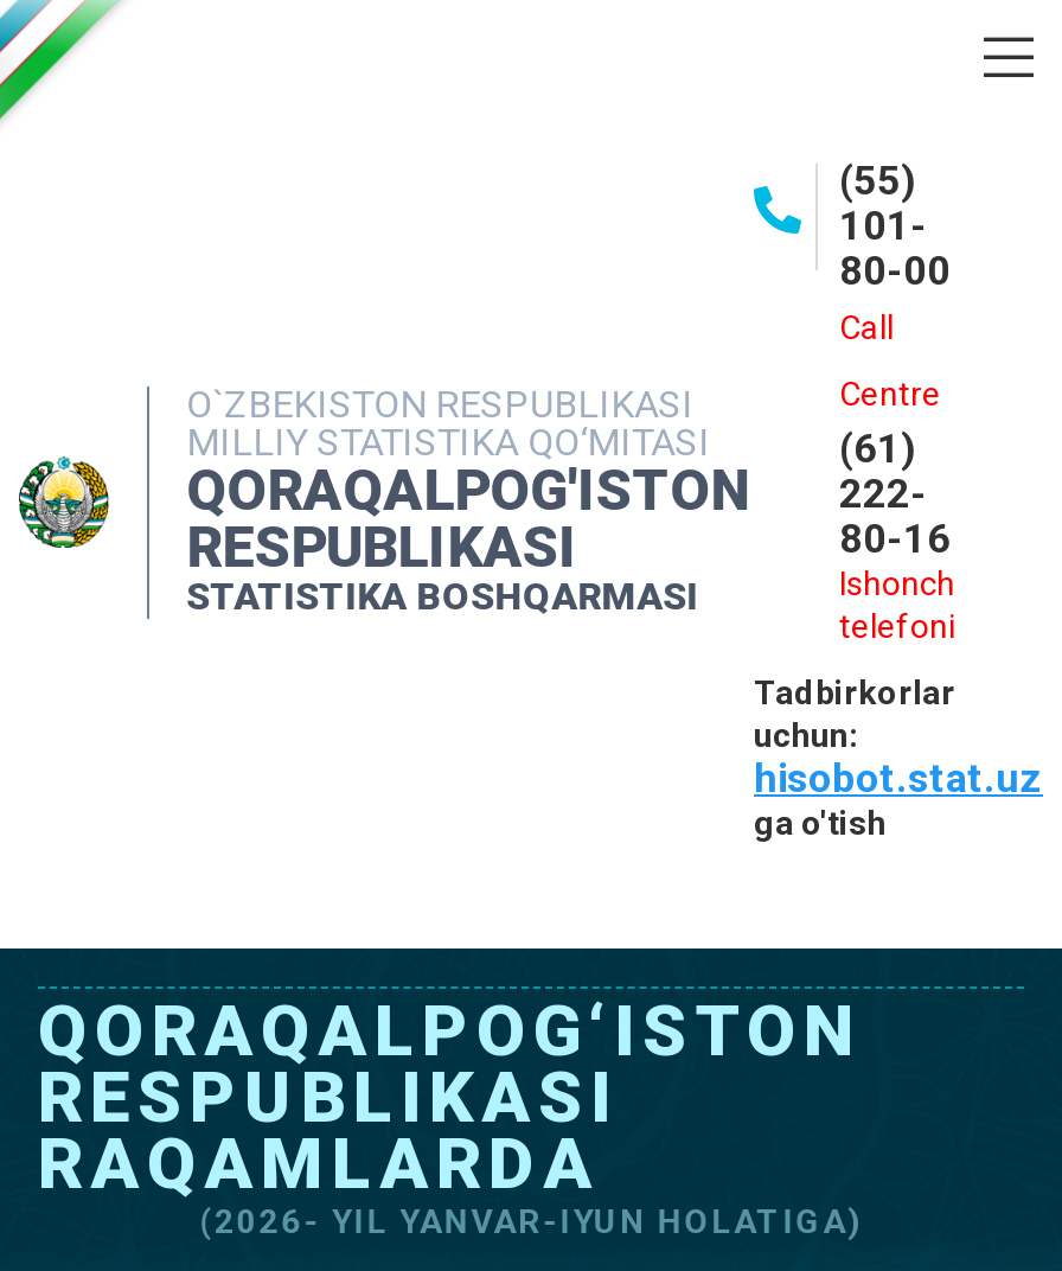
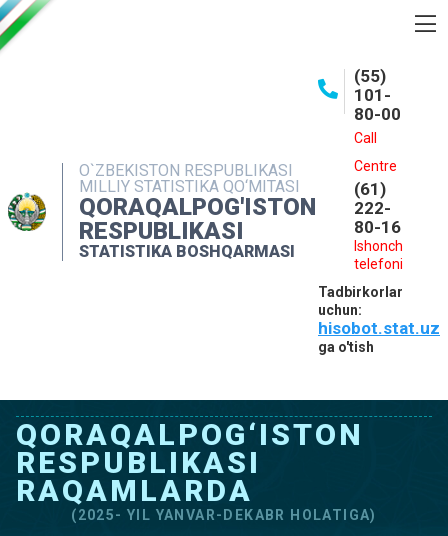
[199,1202,863,1240] (2026- YIL YANVAR-IYUN HOLATIGA) -> [71,507,377,523] (2025- YIL YANVAR-DEKABR HOLATIGA)

